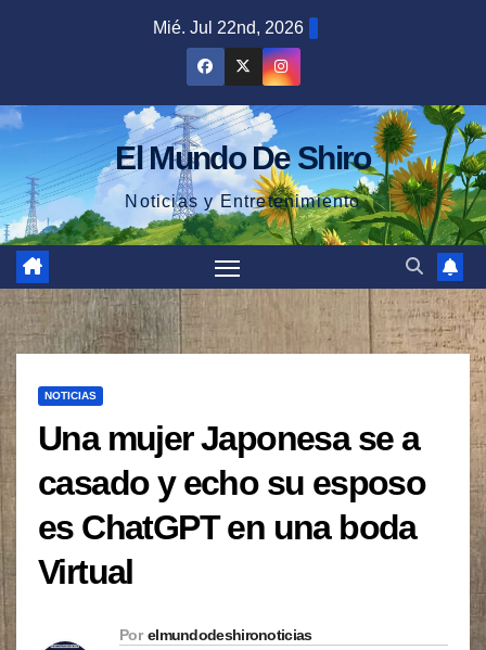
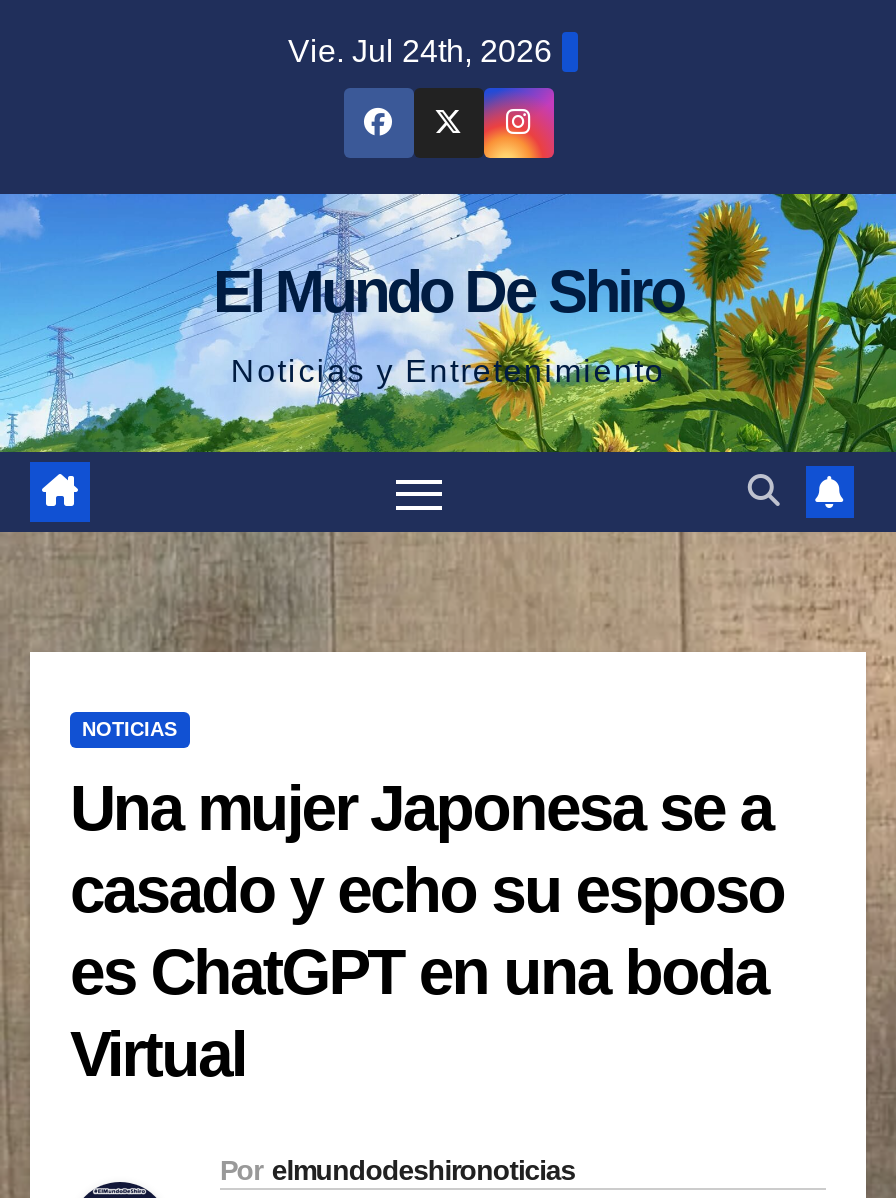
[152,18,303,37] Mié. Jul 22nd, 2026 -> [288,34,552,68] Vie. Jul 24th, 2026

